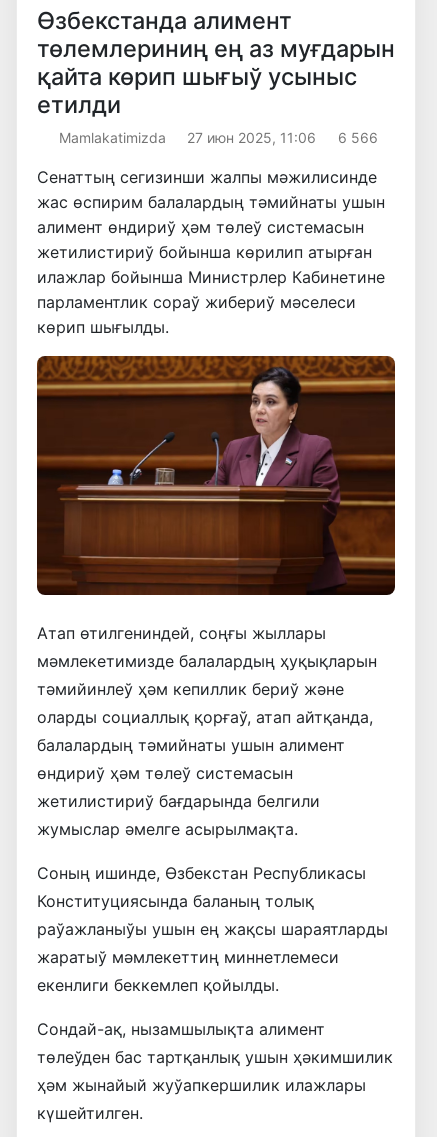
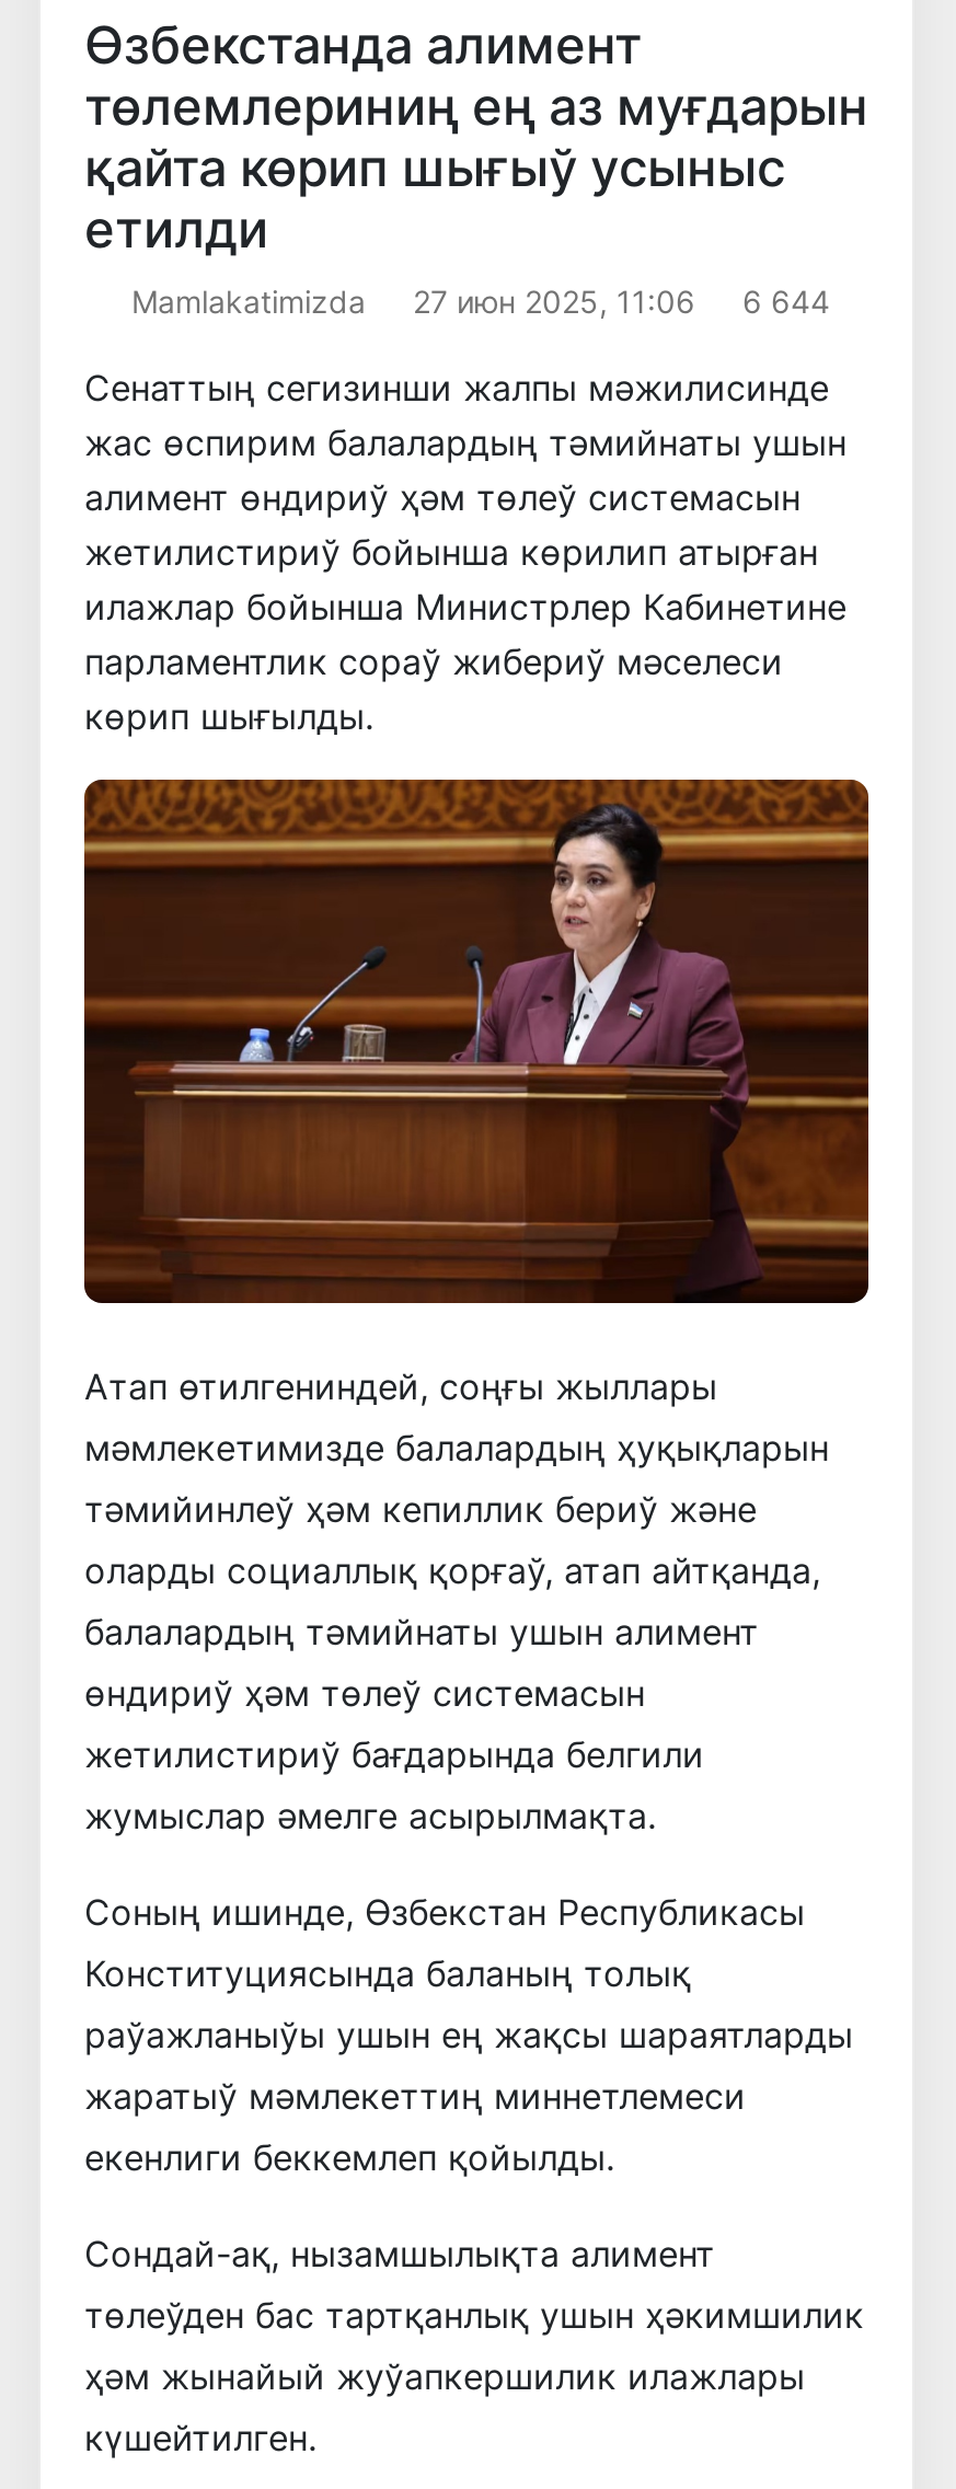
[58,129,377,146] Mamlakatimizda 27 июн 2025, 11:06 6 566 -> [131,283,830,321] Mamlakatimizda 27 июн 2025, 11:06 6 644

